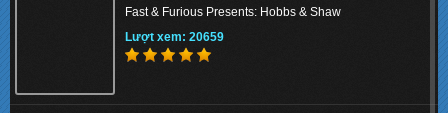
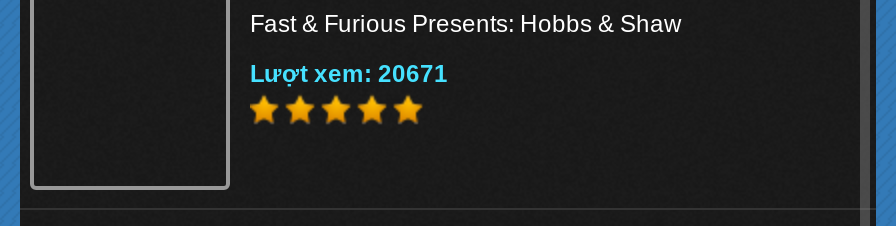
[125,30,224,44] Lượt xem: 20659 -> [250,60,448,88] Lượt xem: 20671

